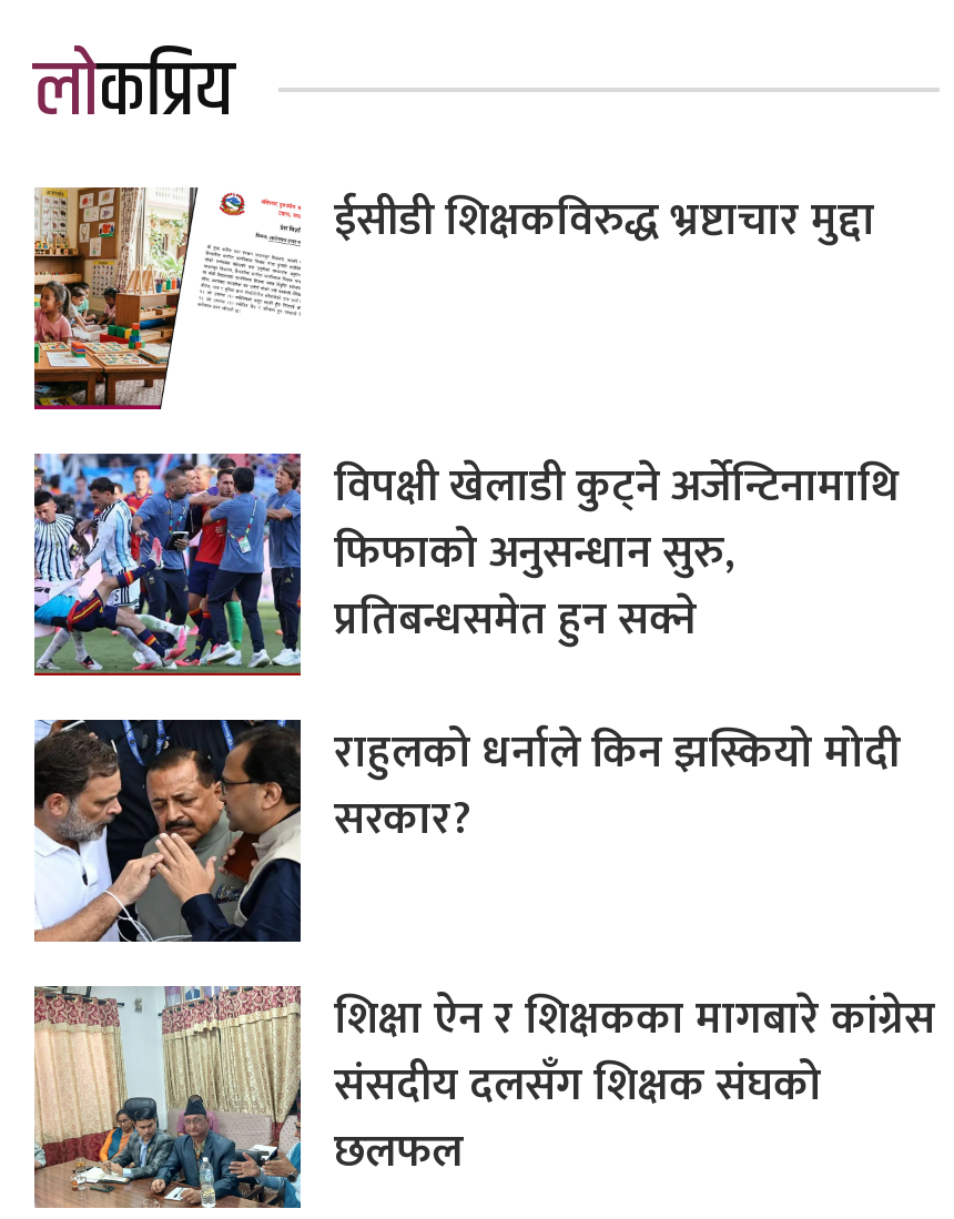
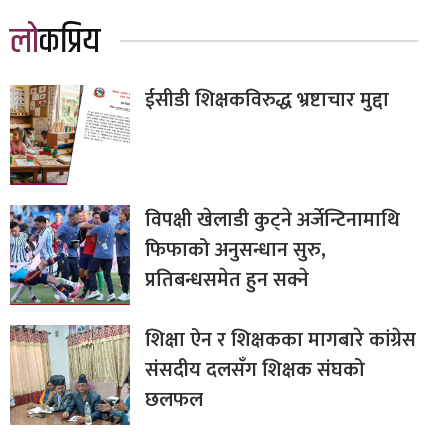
[32,715,900,944] [image] | राहुलको धर्नाले किन झस्कियो मोदी | सरकार? -> none

